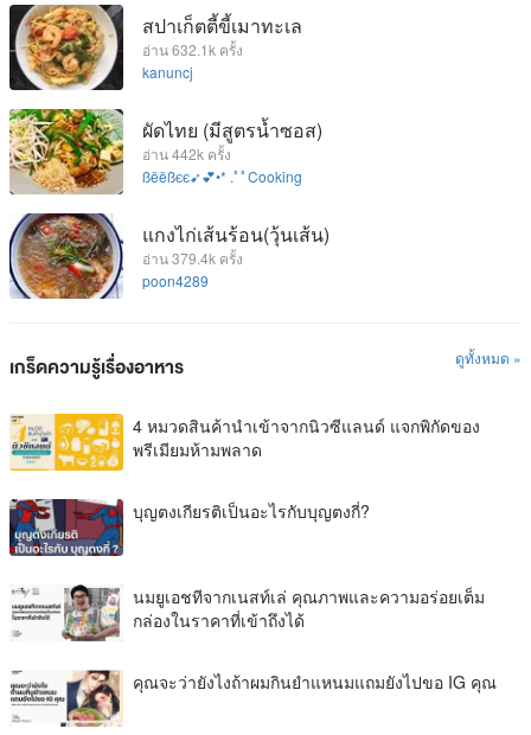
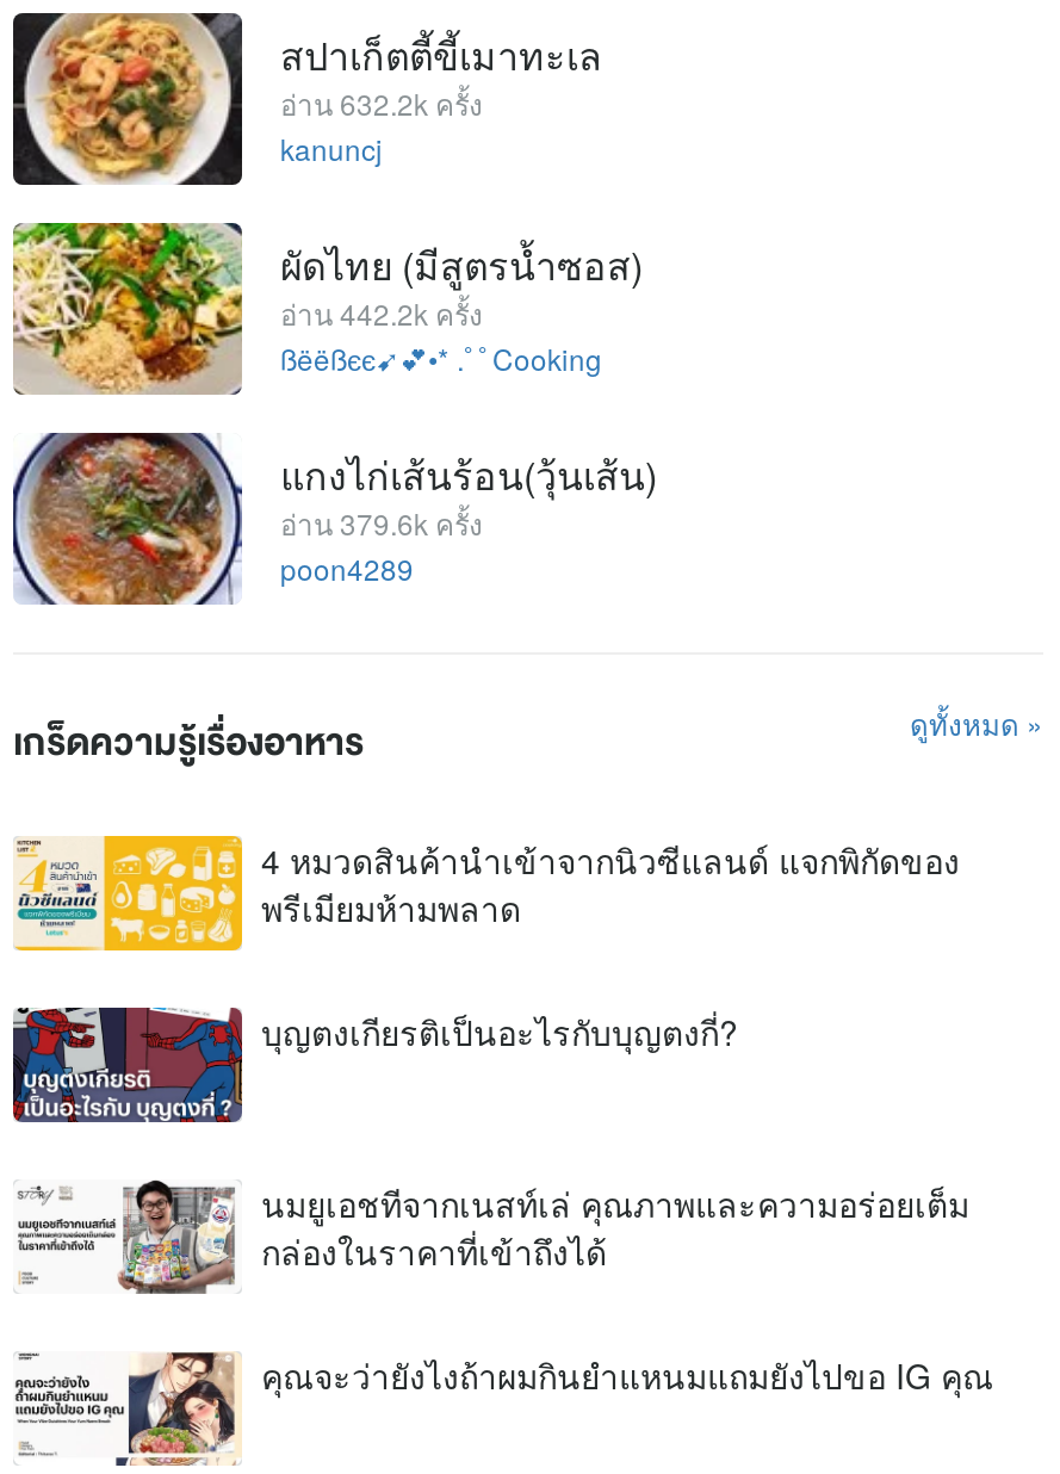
[142,39,243,59] อ่าน 632.1k ครั้ง -> [280,81,483,122] อ่าน 632.2k ครั้ง
[142,143,231,163] อ่าน 442k ครั้ง -> [280,291,483,332] อ่าน 442.2k ครั้ง
[142,247,243,267] อ่าน 379.4k ครั้ง -> [280,501,483,542] อ่าน 379.6k ครั้ง

